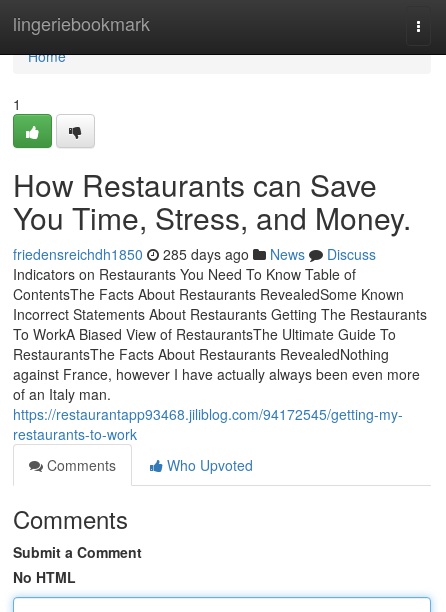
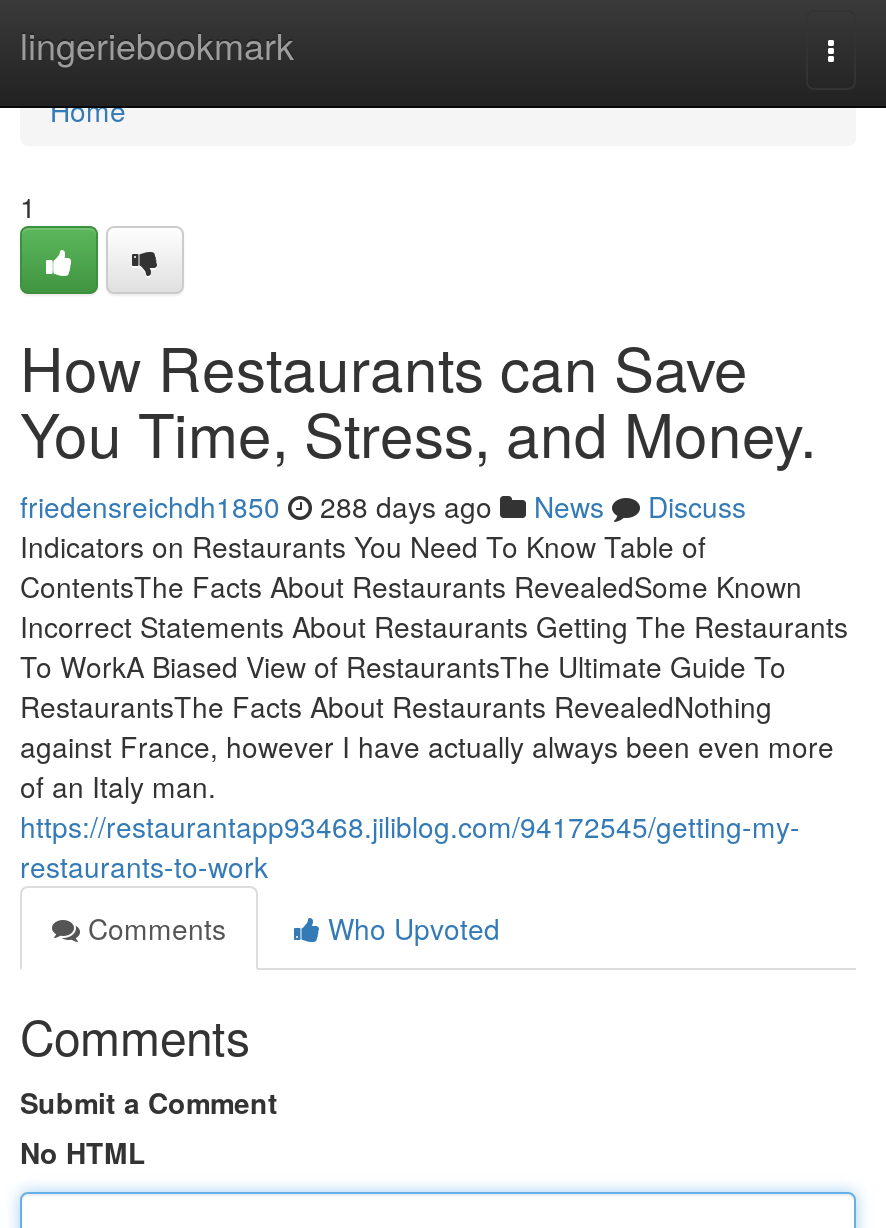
[13,244,376,264] friedensreichdh1850 285 days ago News Discuss -> [20,486,746,526] friedensreichdh1850 288 days ago News Discuss

